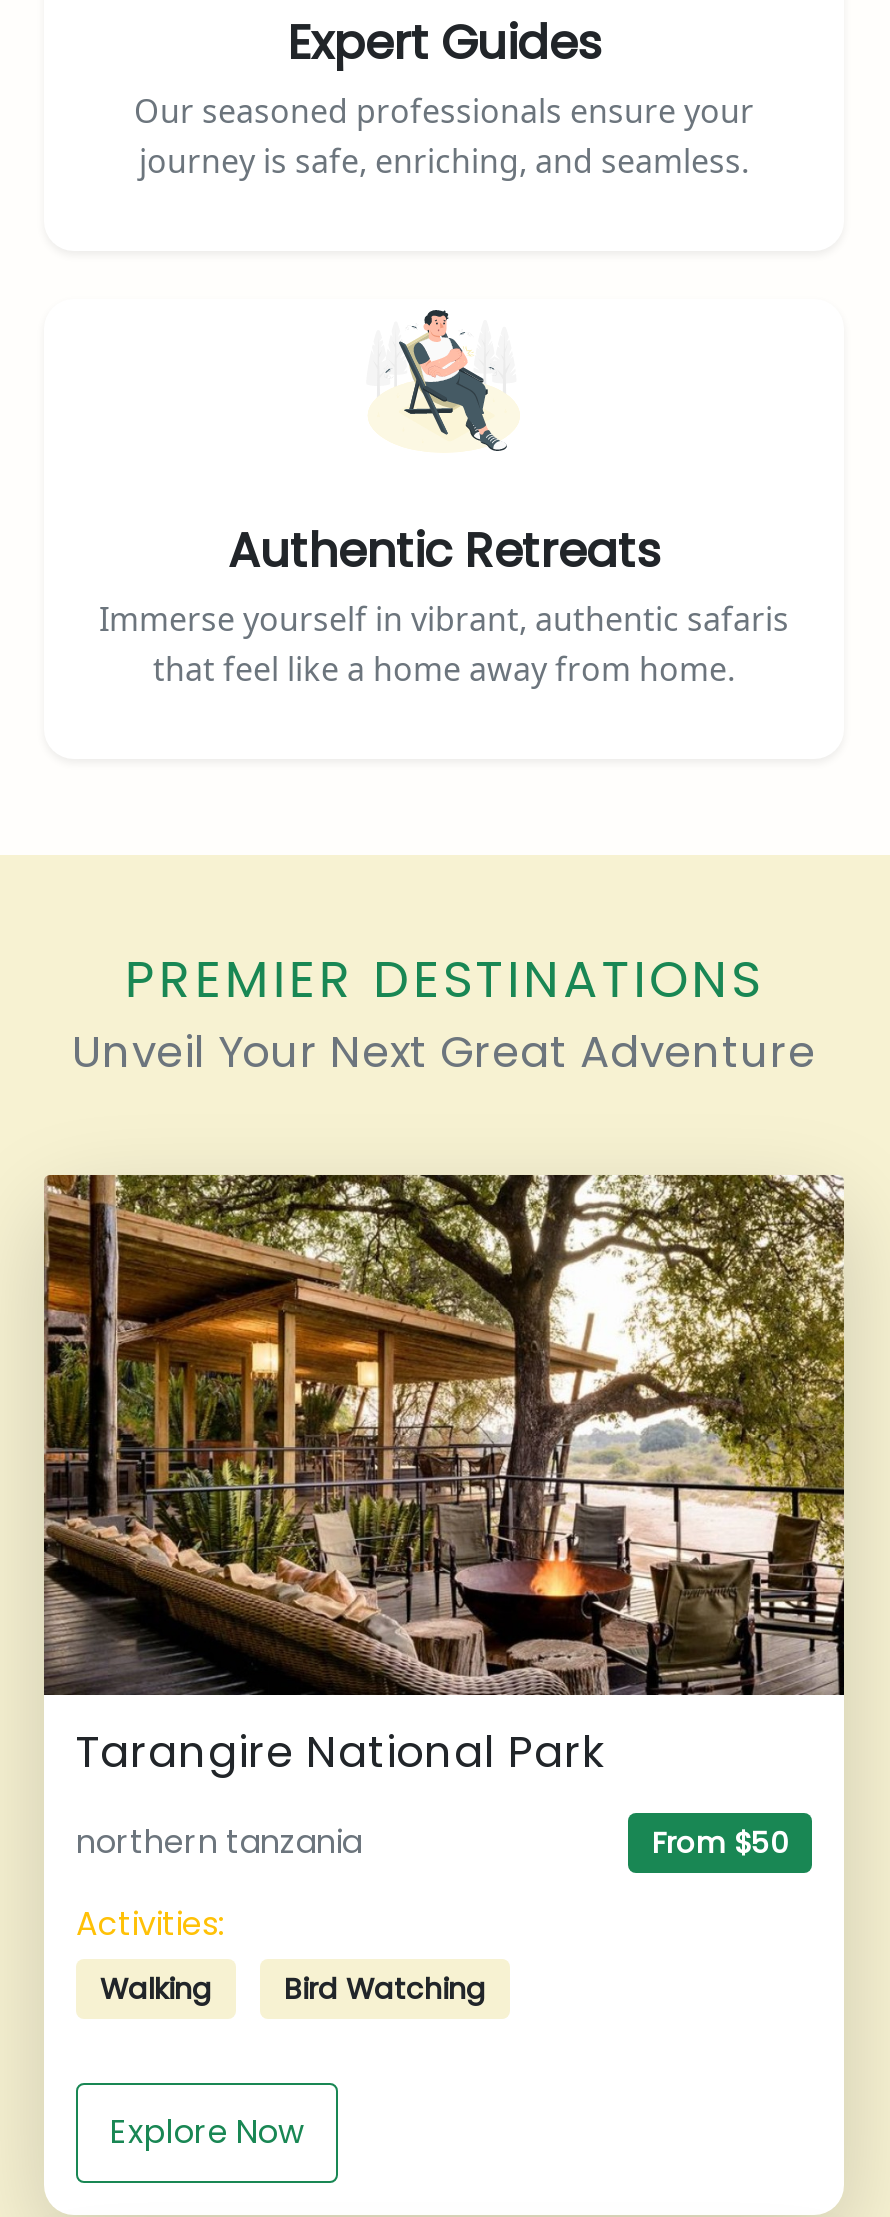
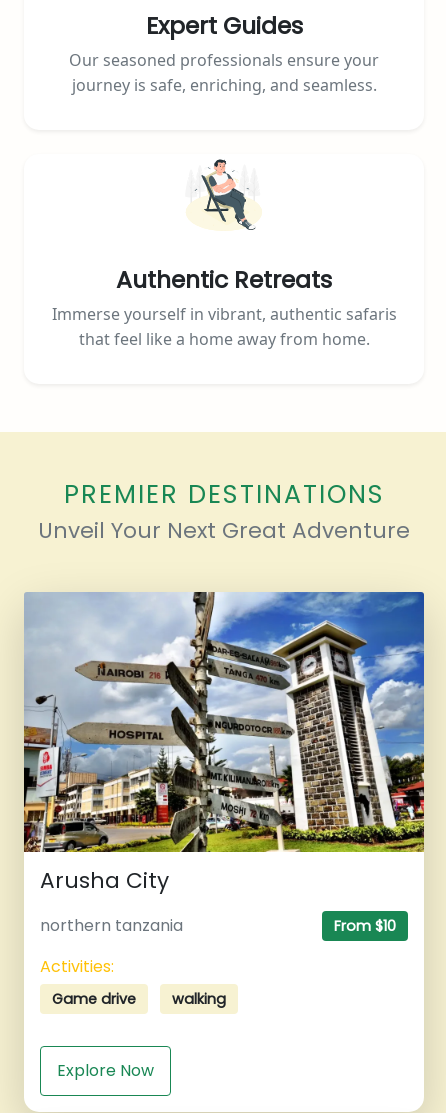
[42,1173,846,1784] [image] | Tarangire National Park -> [24,591,425,896] [image] | Arusha City
[652,1824,788,1864] From $50 -> [334,916,396,936] From $10
[100,1970,486,2010] Walking | Bird Watching -> [52,989,226,1009] Game drive | walking

